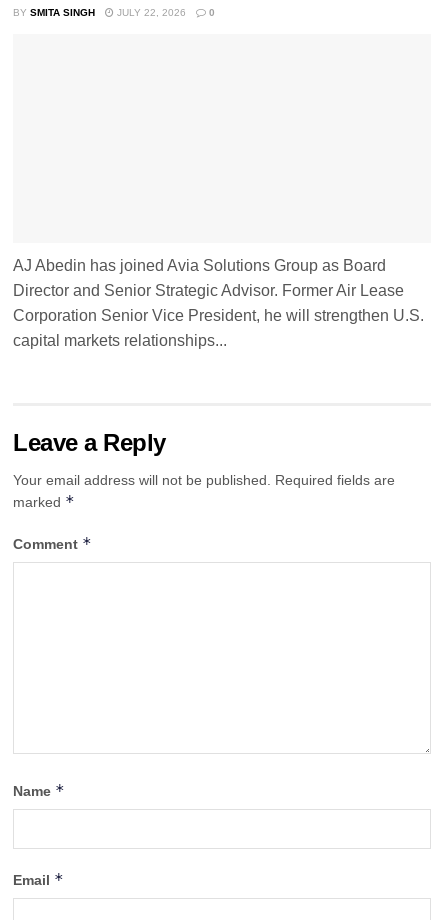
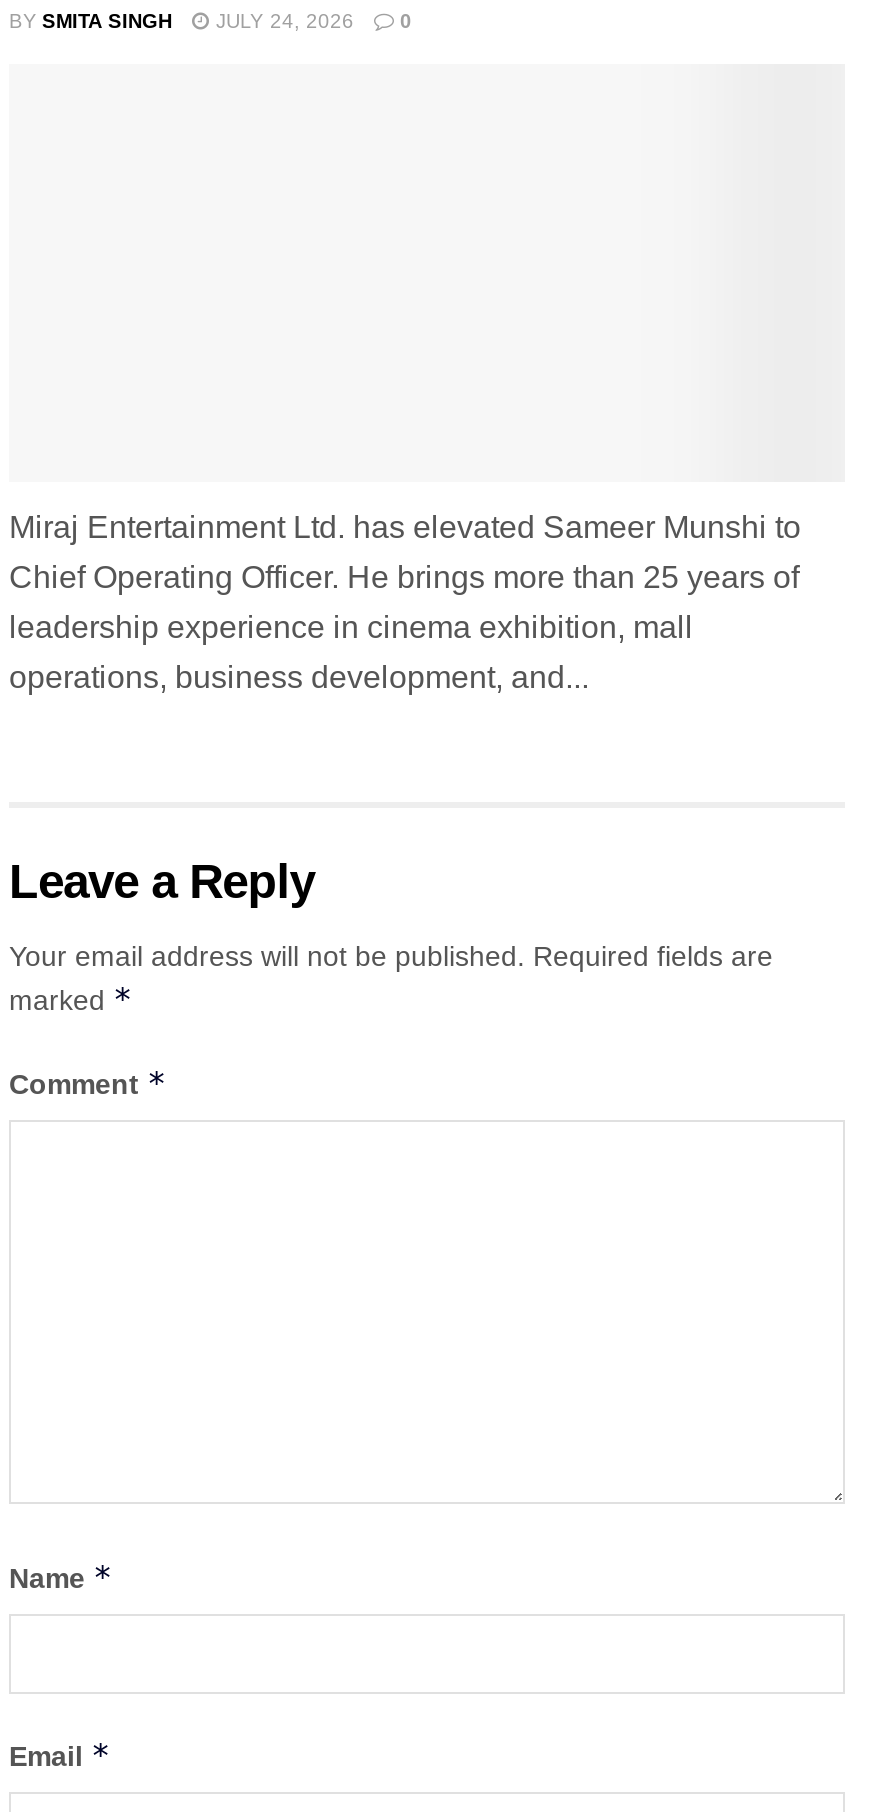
[113,7,185,18] JULY 22, 2026 -> [210,10,354,32] JULY 24, 2026
[13,257,386,274] AJ Abedin has joined Avia Solutions Group as Board -> [9,510,801,544] Miraj Entertainment Ltd. has elevated Sameer Munshi to
[13,282,404,299] Director and Senior Strategic Advisor. Former Air Lease -> [9,560,799,594] Chief Operating Officer. He brings more than 25 years of
[13,307,424,324] Corporation Senior Vice President, he will strengthen U.S. -> [9,610,693,644] leadership experience in cinema exhibition, mall
[13,332,227,349] capital markets relationships... -> [9,660,589,694] operations, business development, and...

